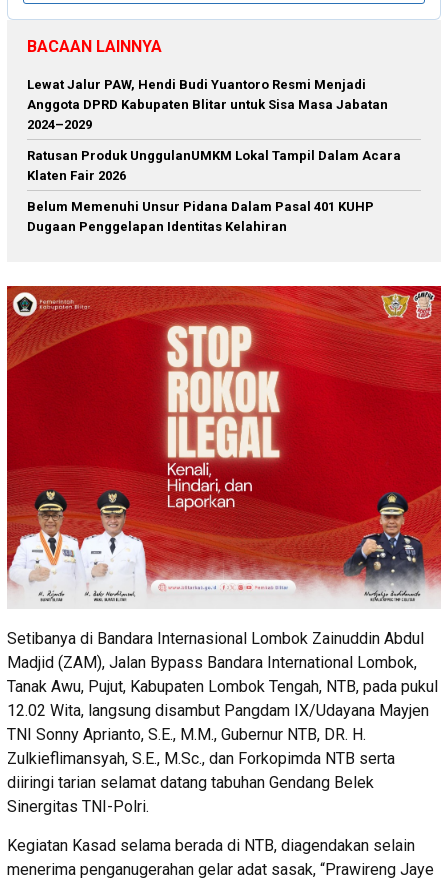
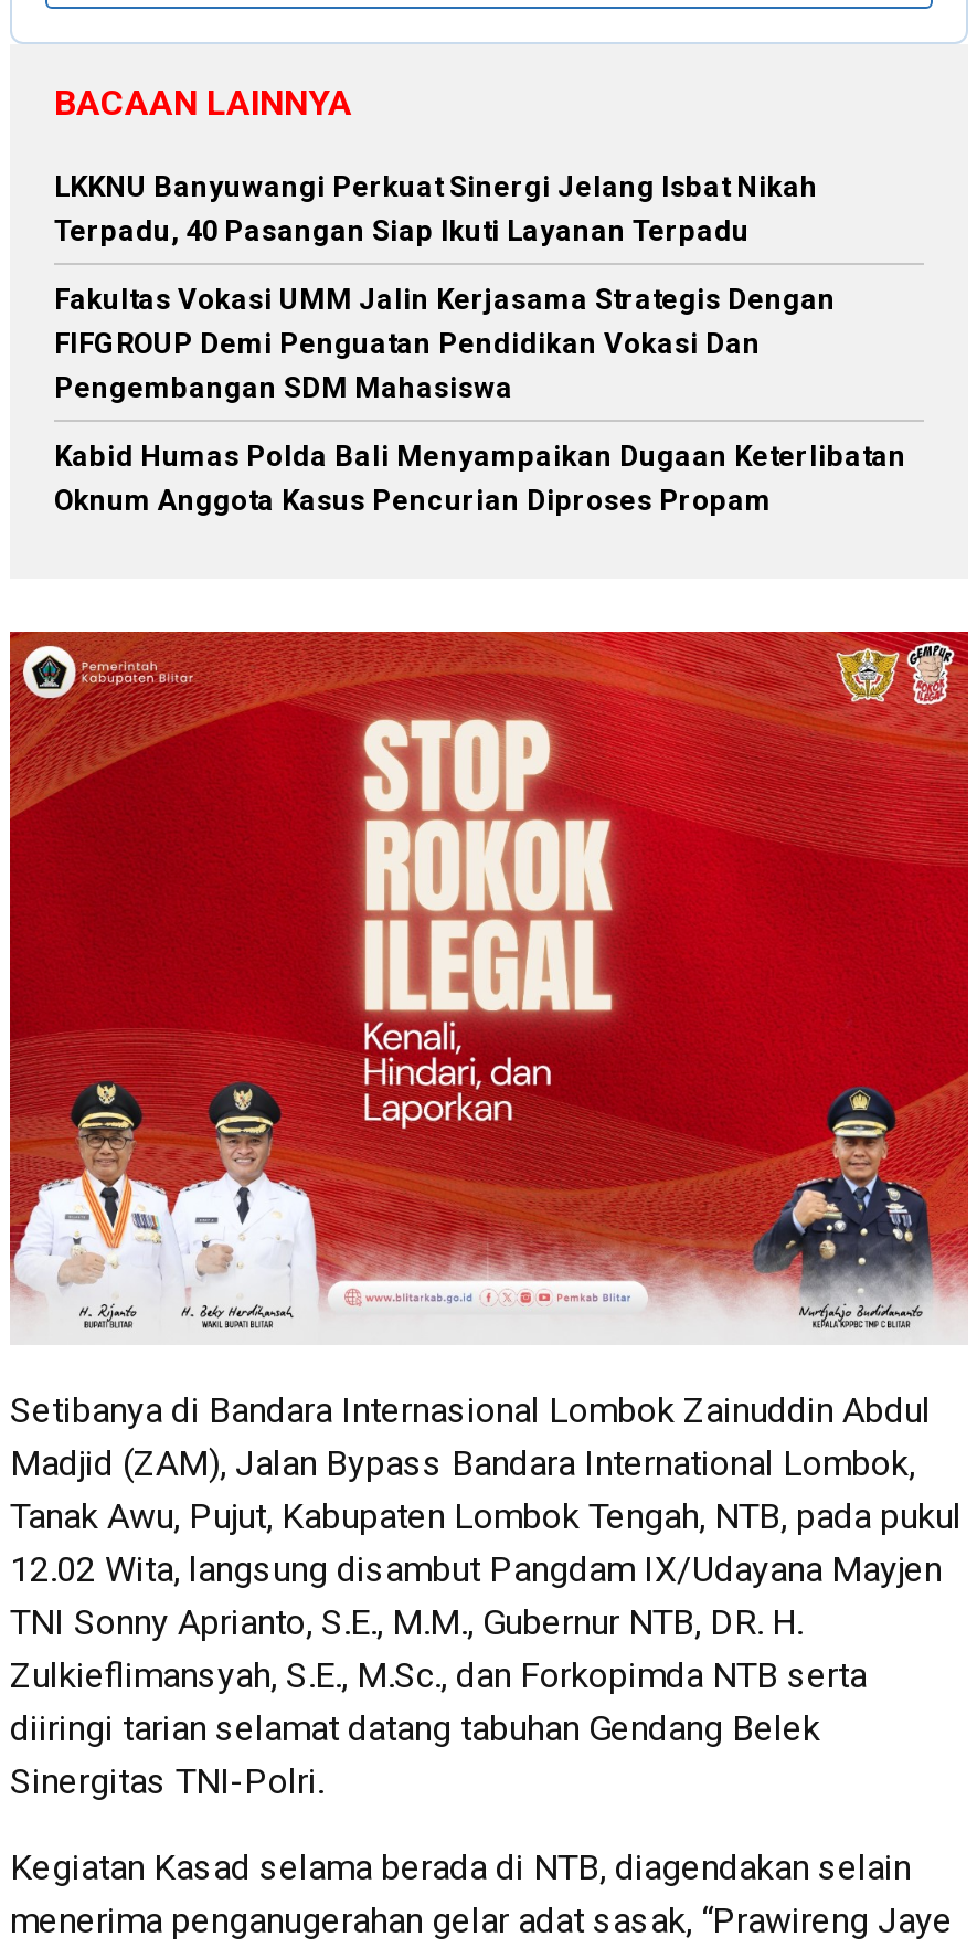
[27,77,388,132] Lewat Jalur PAW, Hendi Budi Yuantoro Resmi Menjadi | Anggota DPRD Kabupaten Blitar untuk Sisa Masa Jabatan | 2024–2029 -> [54,170,818,247] LKKNU Banyuwangi Perkuat Sinergi Jelang Isbat Nikah | Terpadu, 40 Pasangan Siap Ikuti Layanan Terpadu
[27,148,401,183] Ratusan Produk UnggulanUMKM Lokal Tampil Dalam Acara | Klaten Fair 2026 -> [54,282,836,404] Fakultas Vokasi UMM Jalin Kerjasama Strategis Dengan | FIFGROUP Demi Penguatan Pendidikan Vokasi Dan | Pengembangan SDM Mahasiswa
[27,199,374,234] Belum Memenuhi Unsur Pidana Dalam Pasal 401 KUHP | Dugaan Penggelapan Identitas Kelahiran -> [54,439,906,517] Kabid Humas Polda Bali Menyampaikan Dugaan Keterlibatan | Oknum Anggota Kasus Pencurian Diproses Propam

